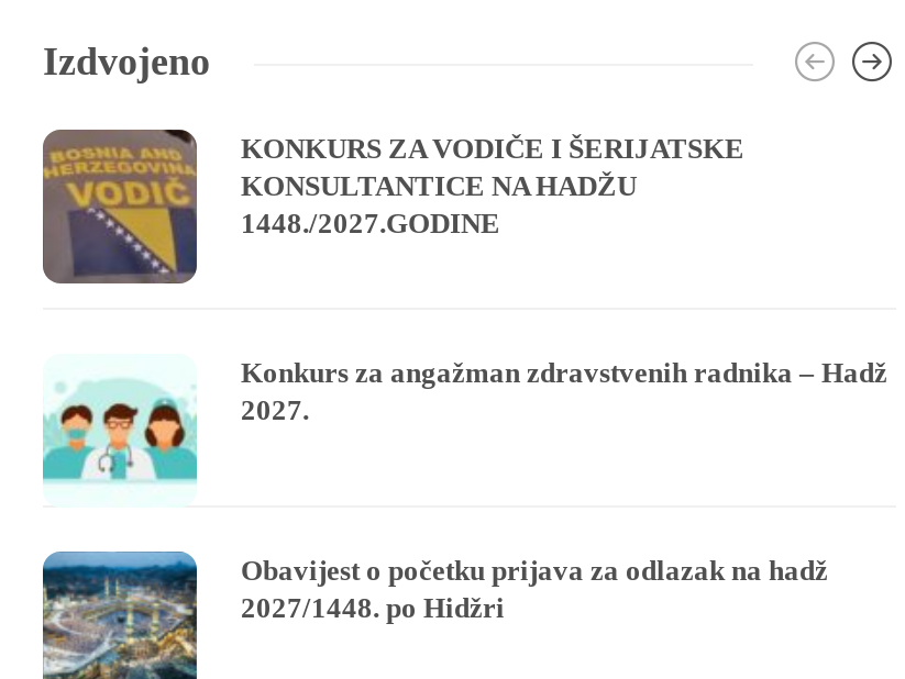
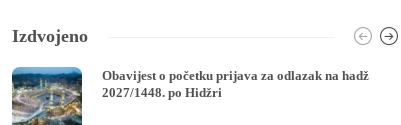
[41,127,744,286] [image] | KONKURS ZA VODIČE I ŠERIJATSKE | KONSULTANTICE NA HADŽU | 1448./2027.GODINE -> none
[41,356,887,486] [image] | Konkurs za angažman zdravstvenih radnika – Hadž | 2027. -> none

